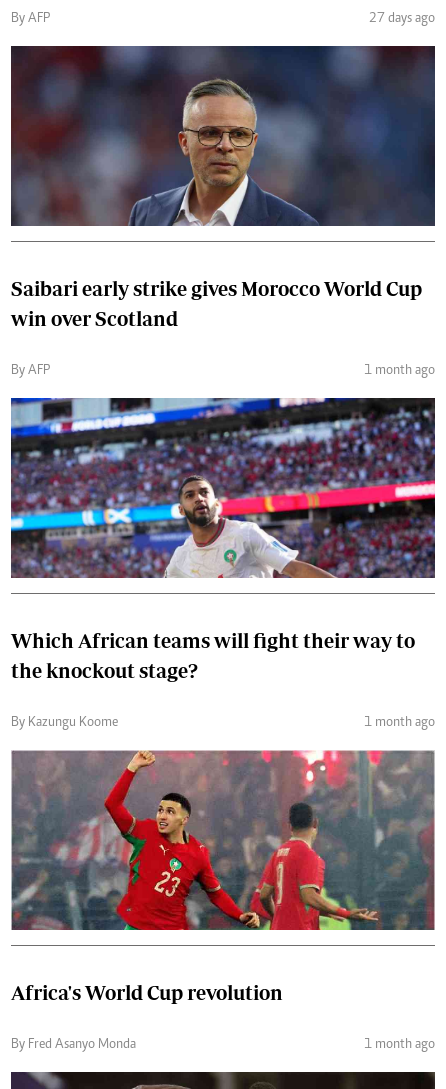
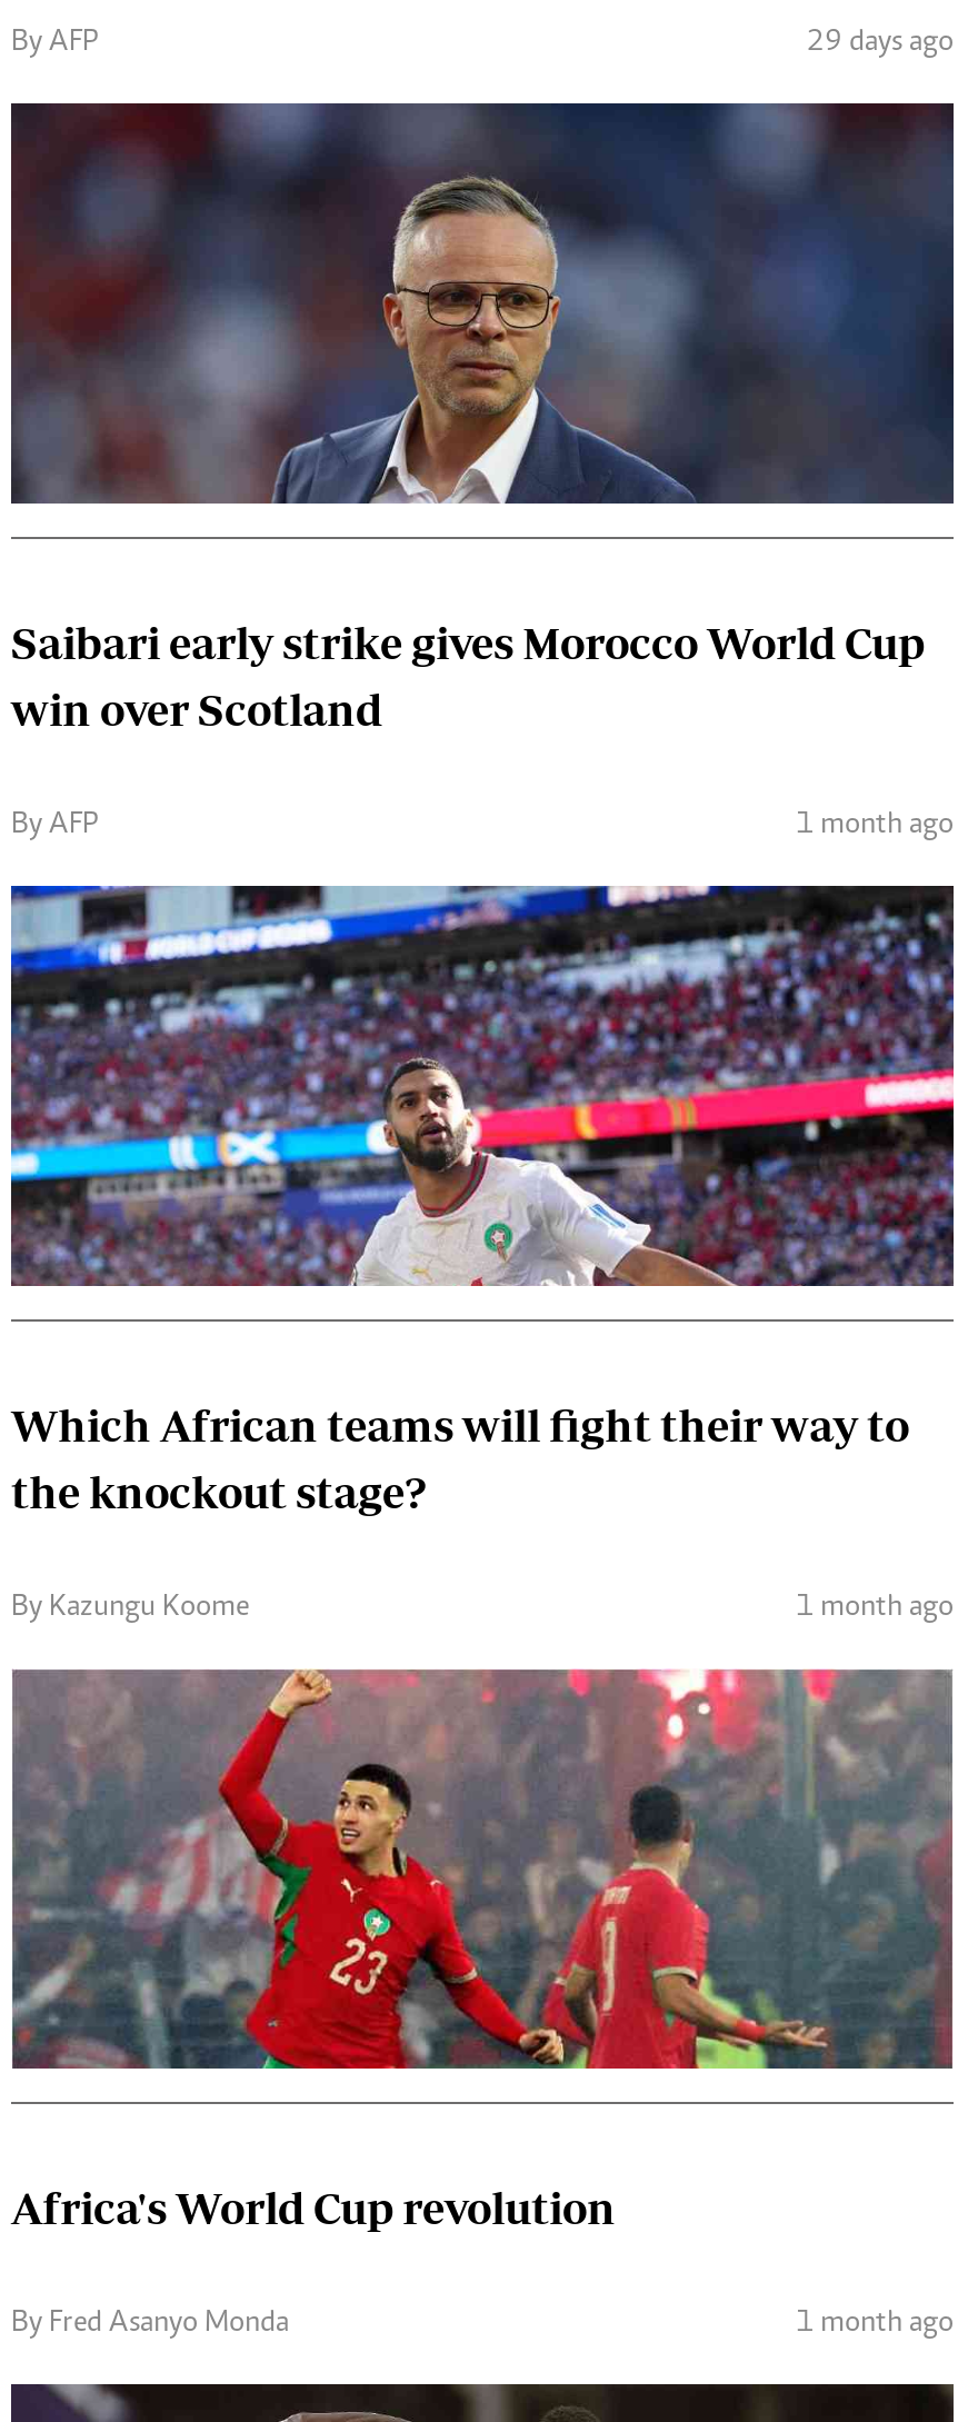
[369,12,435,26] 27 days ago -> [807,28,954,60] 29 days ago

